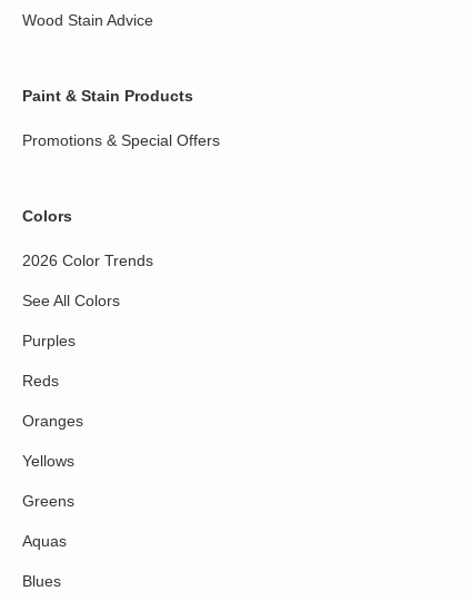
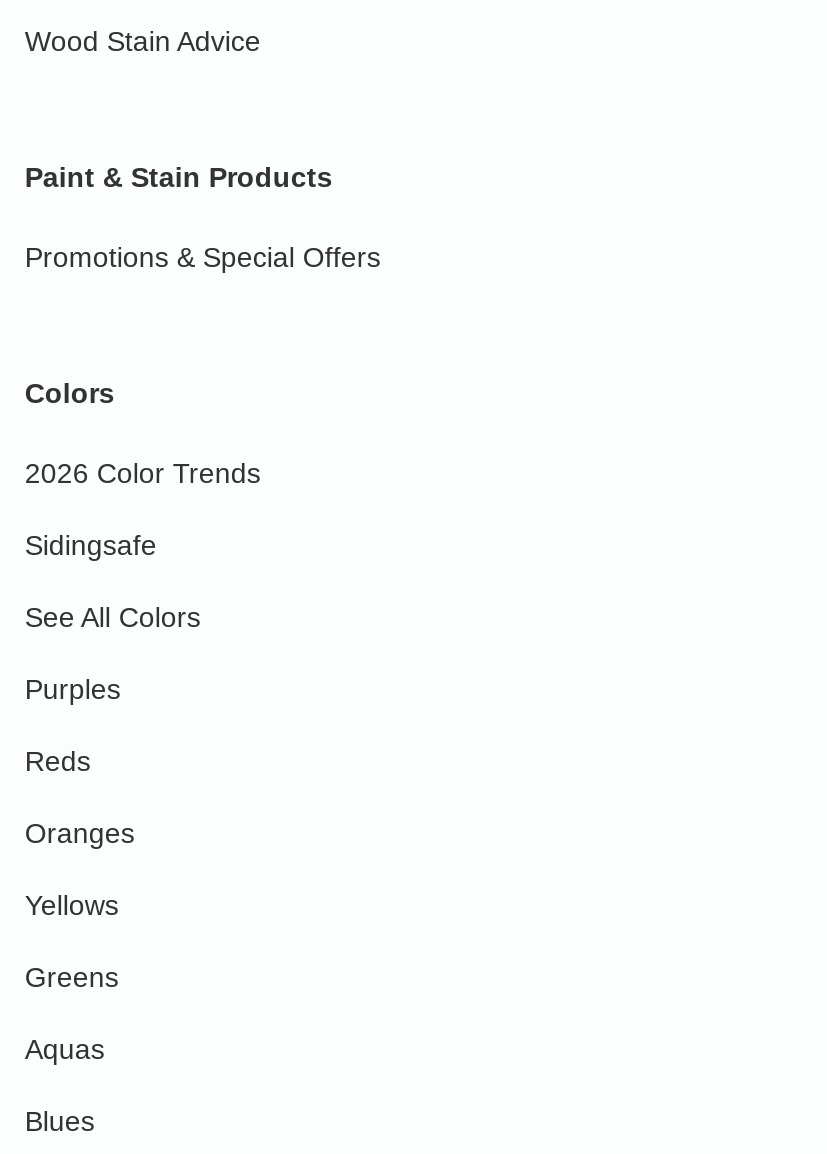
none -> [25,528,157,560] Sidingsafe

